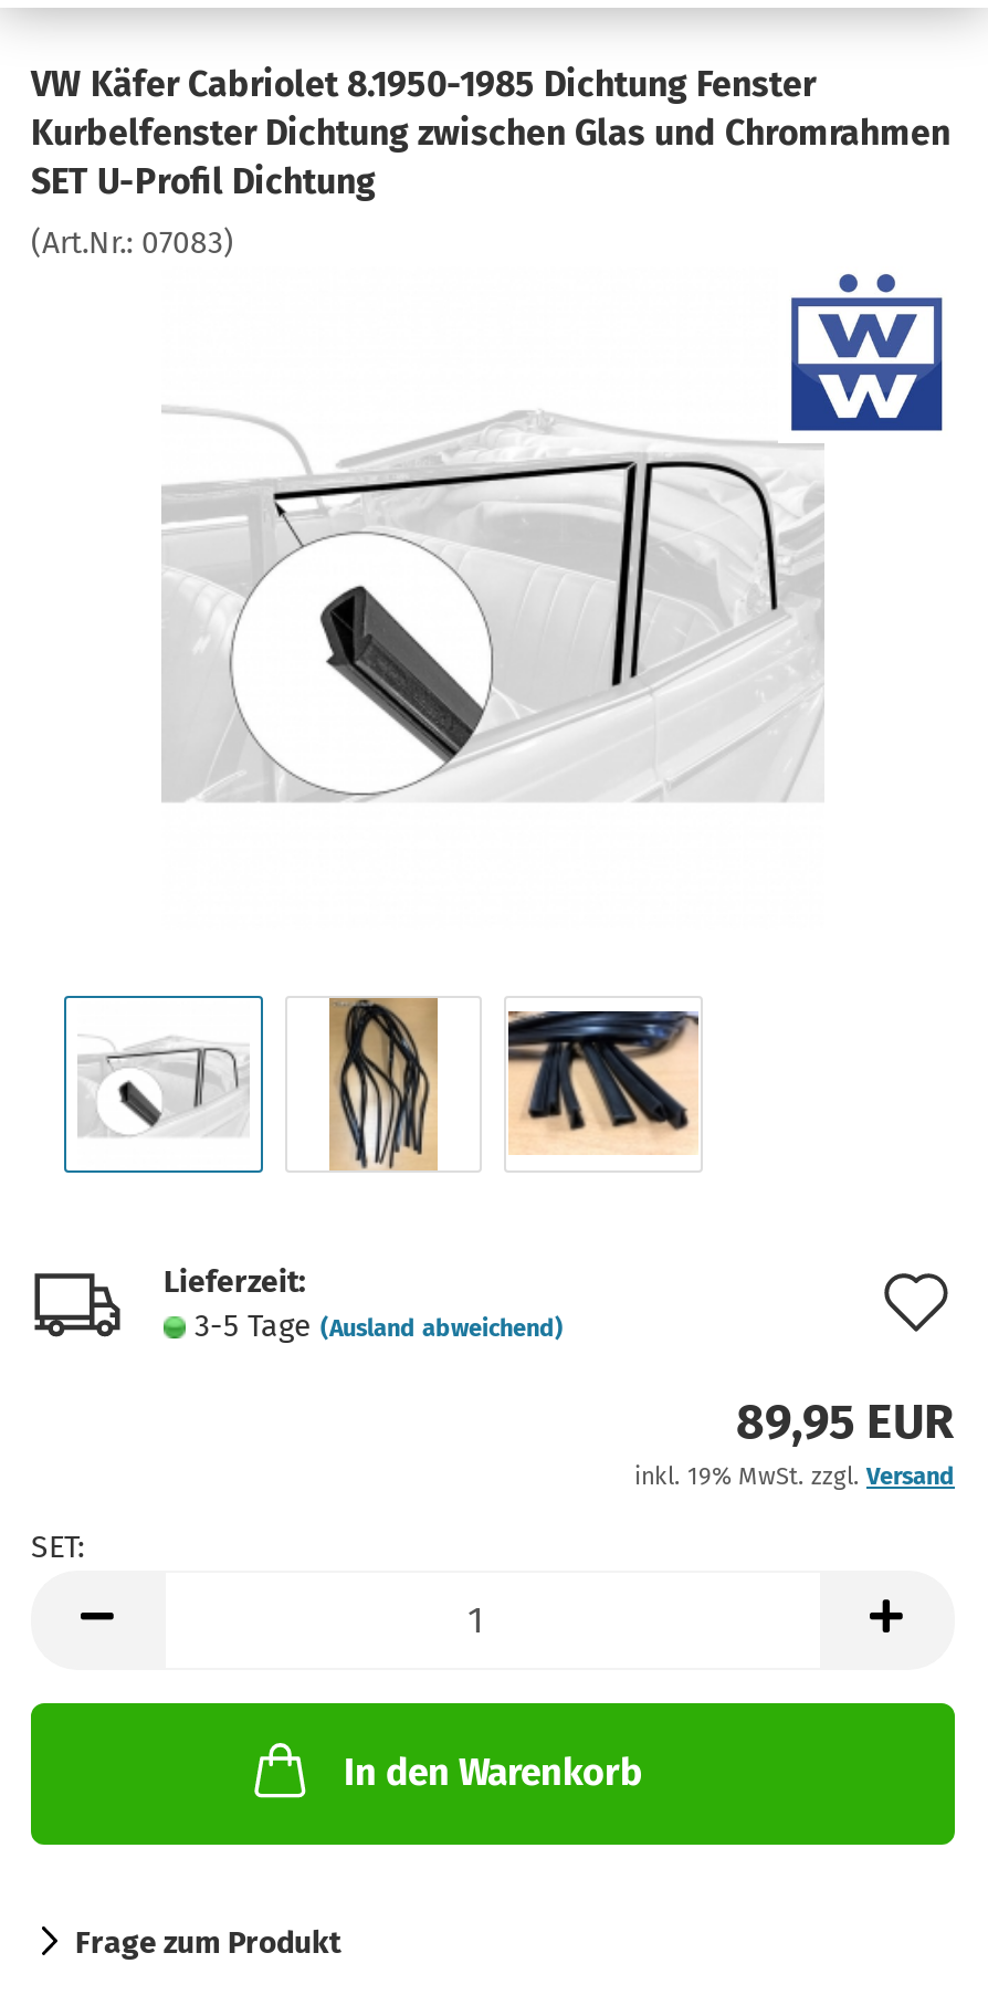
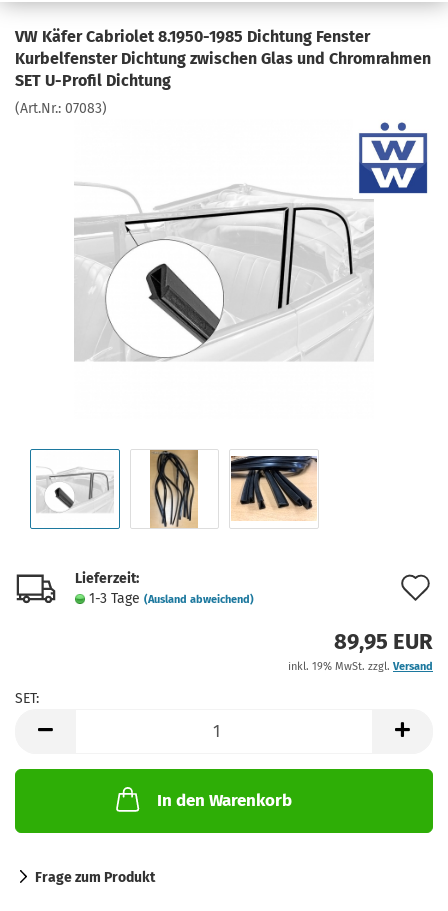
[195,1308,564,1345] 3-5 Tage (Ausland abweichend) -> [89,590,254,607] 1-3 Tage (Ausland abweichend)

